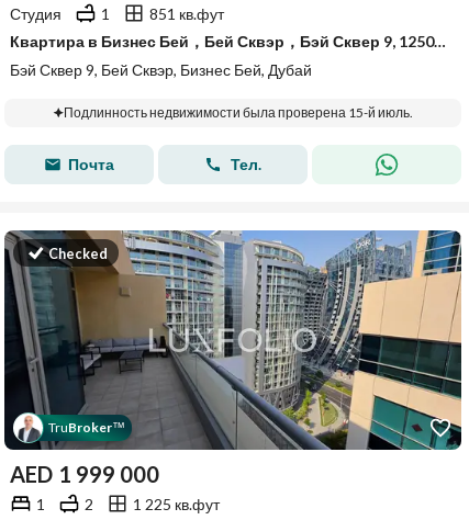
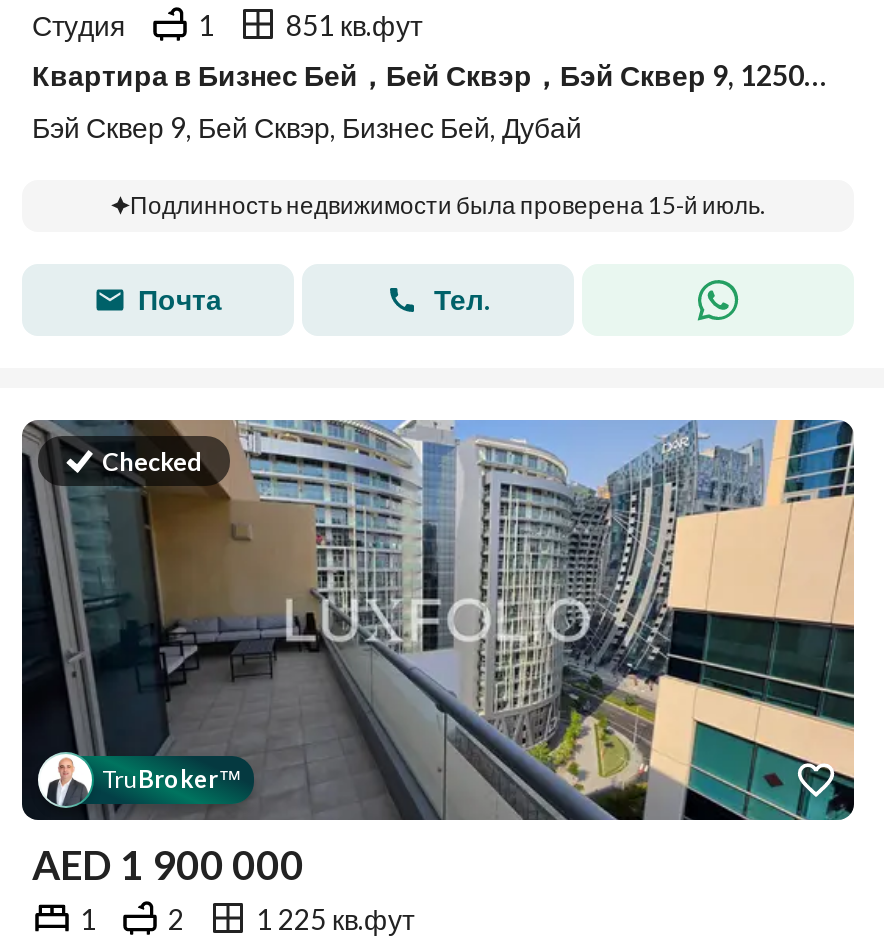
[10,461,159,487] AED 1 999 000 -> [32,840,304,888] AED 1 900 000

